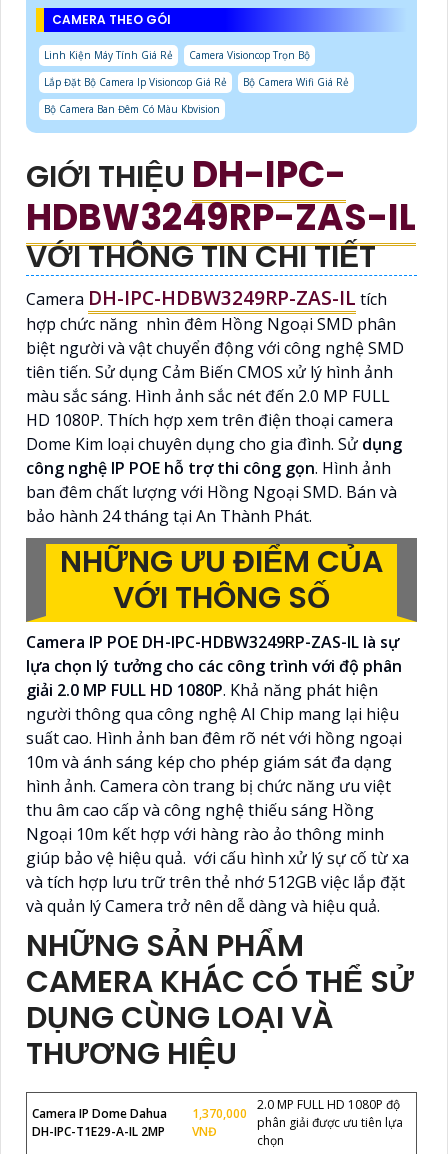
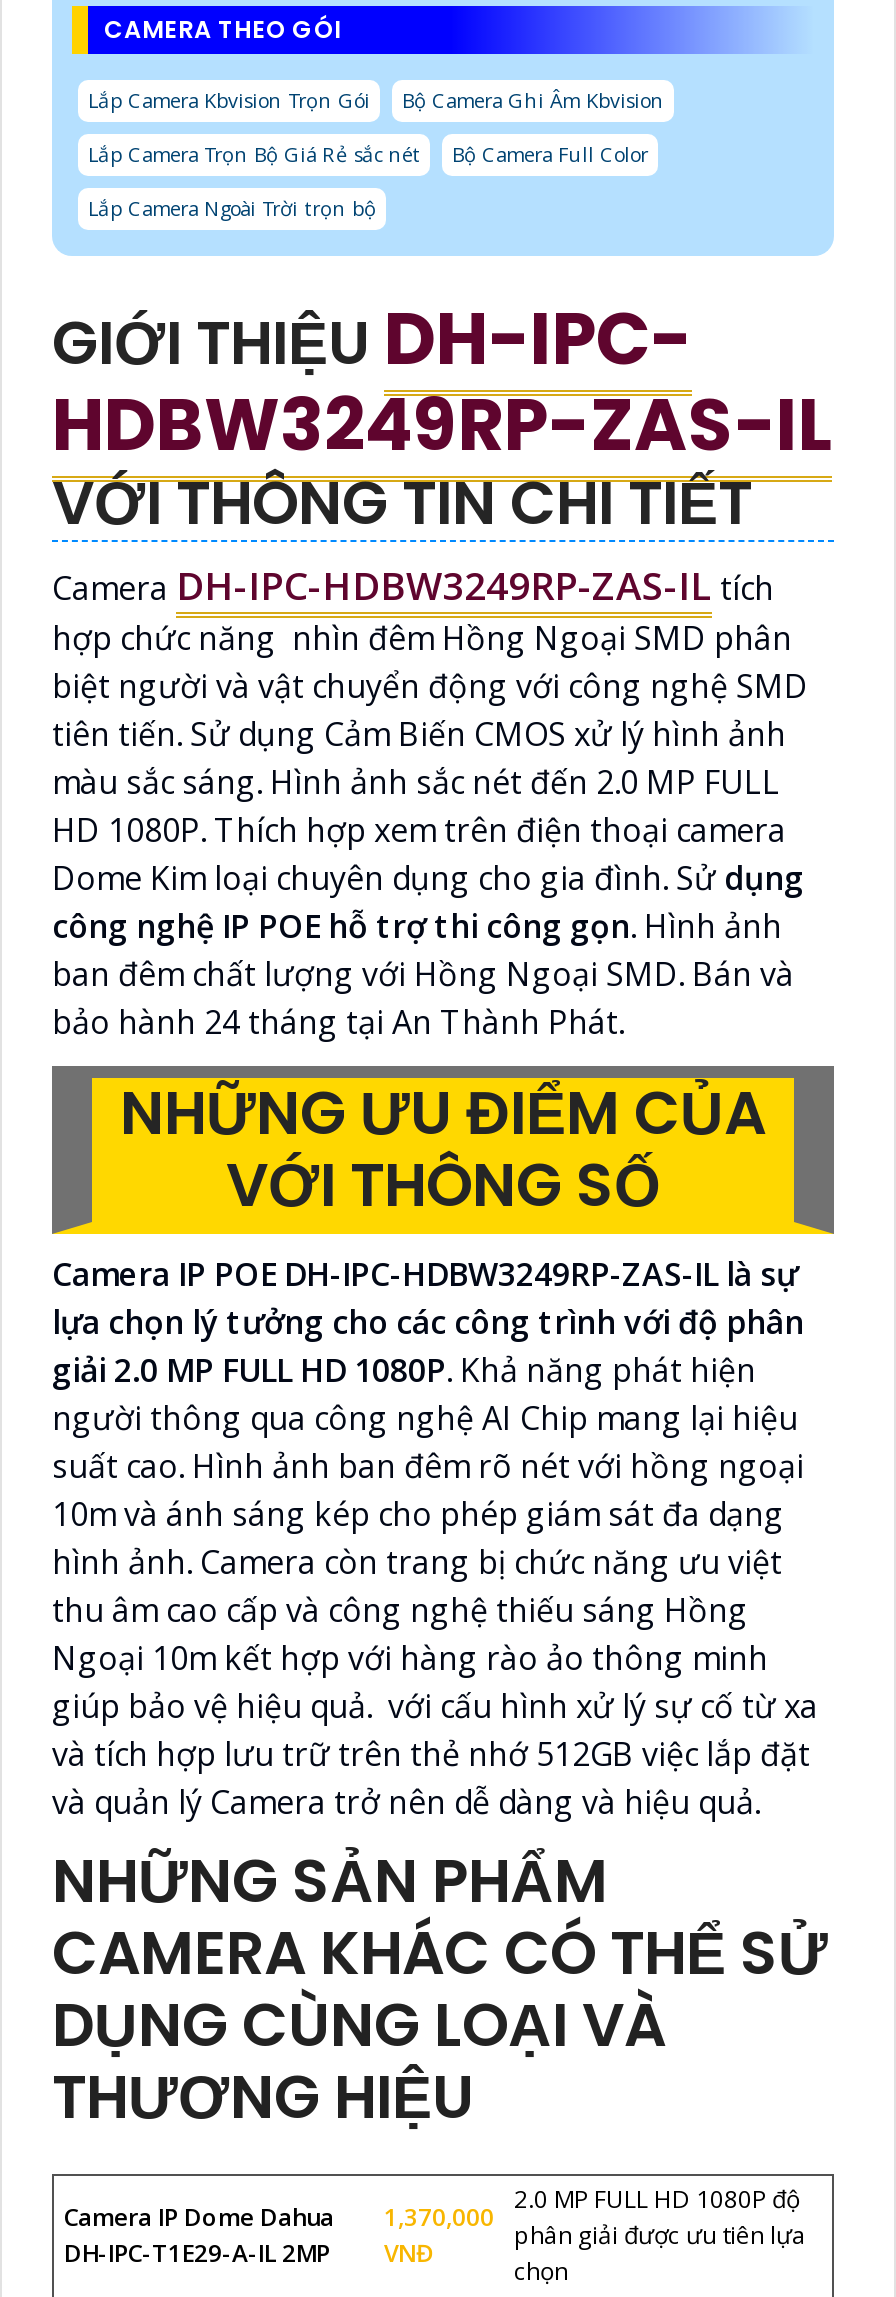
[44,48,310,62] Linh Kiện Máy Tính Giá Rẻ | Camera Visioncop Trọn Bộ -> [88,86,664,114] Lắp Camera Kbvision Trọn Gói | Bộ Camera Ghi Âm Kbvision
[44,75,349,89] Lắp Đặt Bộ Camera Ip Visioncop Giá Rẻ | Bộ Camera Wifi Giá Rẻ -> [88,140,648,168] Lắp Camera Trọn Bộ Giá Rẻ sắc nét | Bộ Camera Full Color
[44,102,220,116] Bộ Camera Ban Đêm Có Màu Kbvision -> [88,194,376,222] Lắp Camera Ngoài Trời trọn bộ

